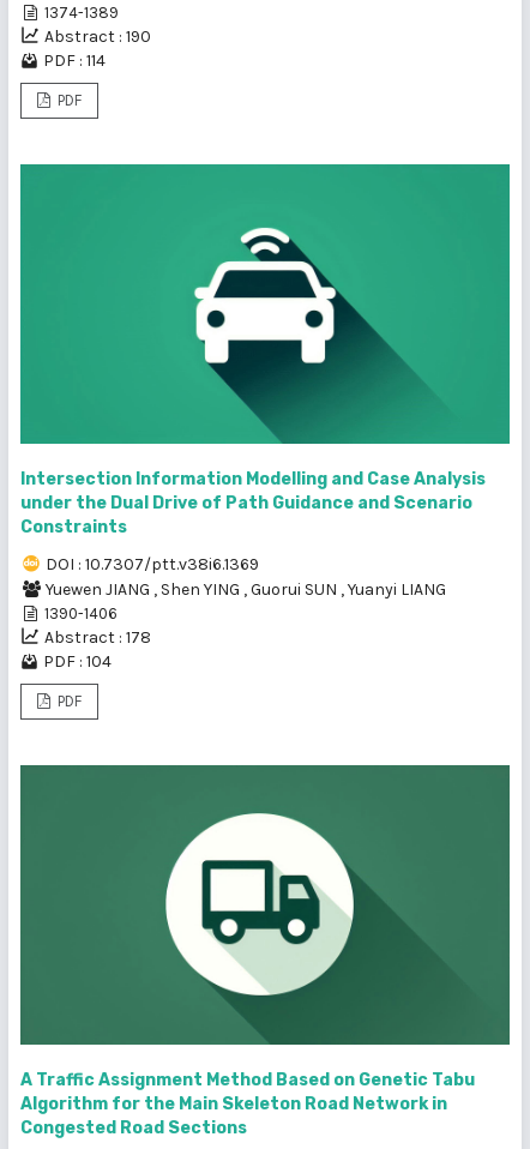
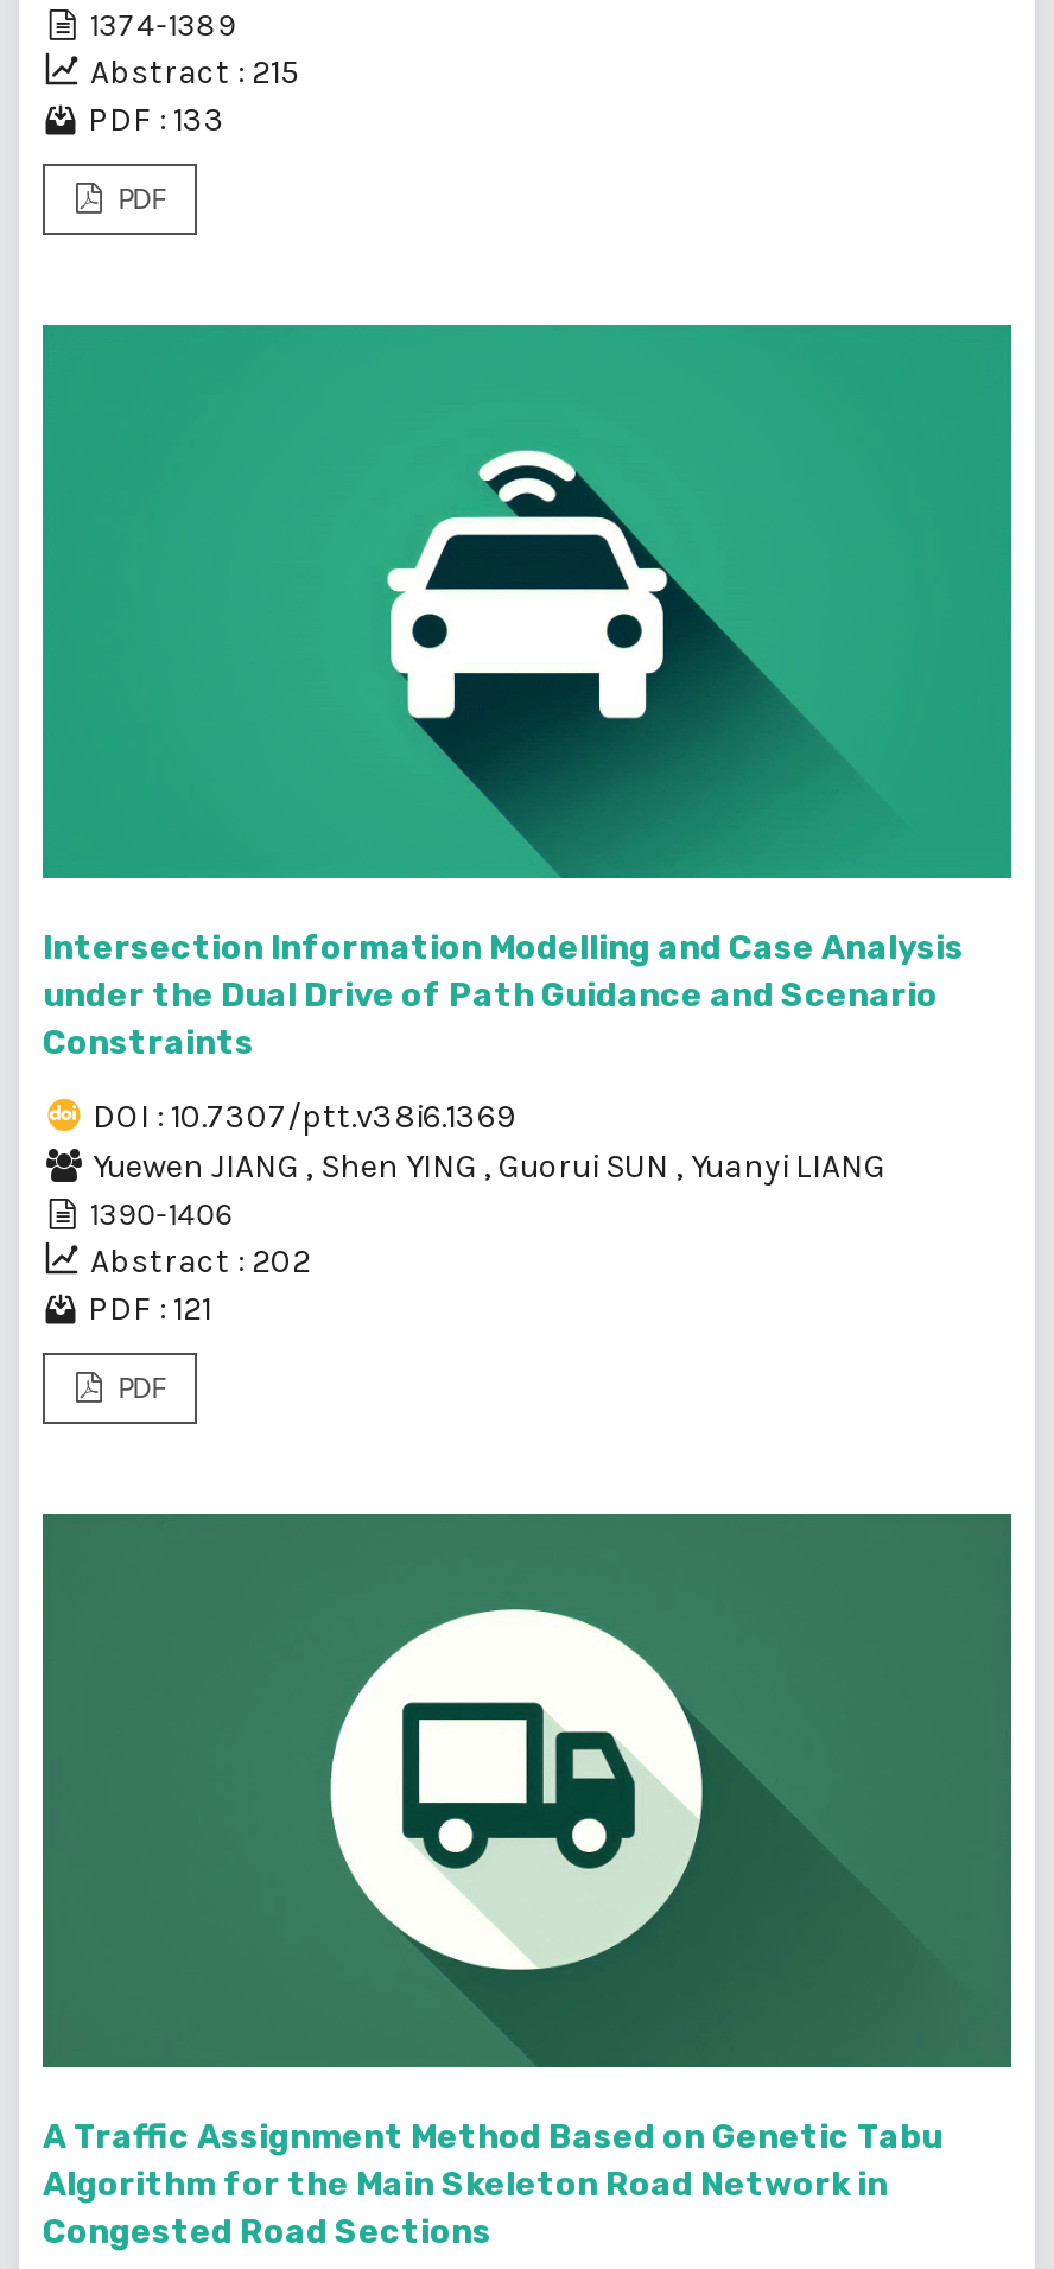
[44,26,151,47] Abstract : 190 -> [90,52,299,92] Abstract : 215
[43,50,106,71] PDF : 114 -> [88,99,226,140] PDF : 133
[44,627,151,648] Abstract : 178 -> [90,1241,311,1281] Abstract : 202
[43,651,112,672] PDF : 104 -> [88,1289,211,1329] PDF : 121

